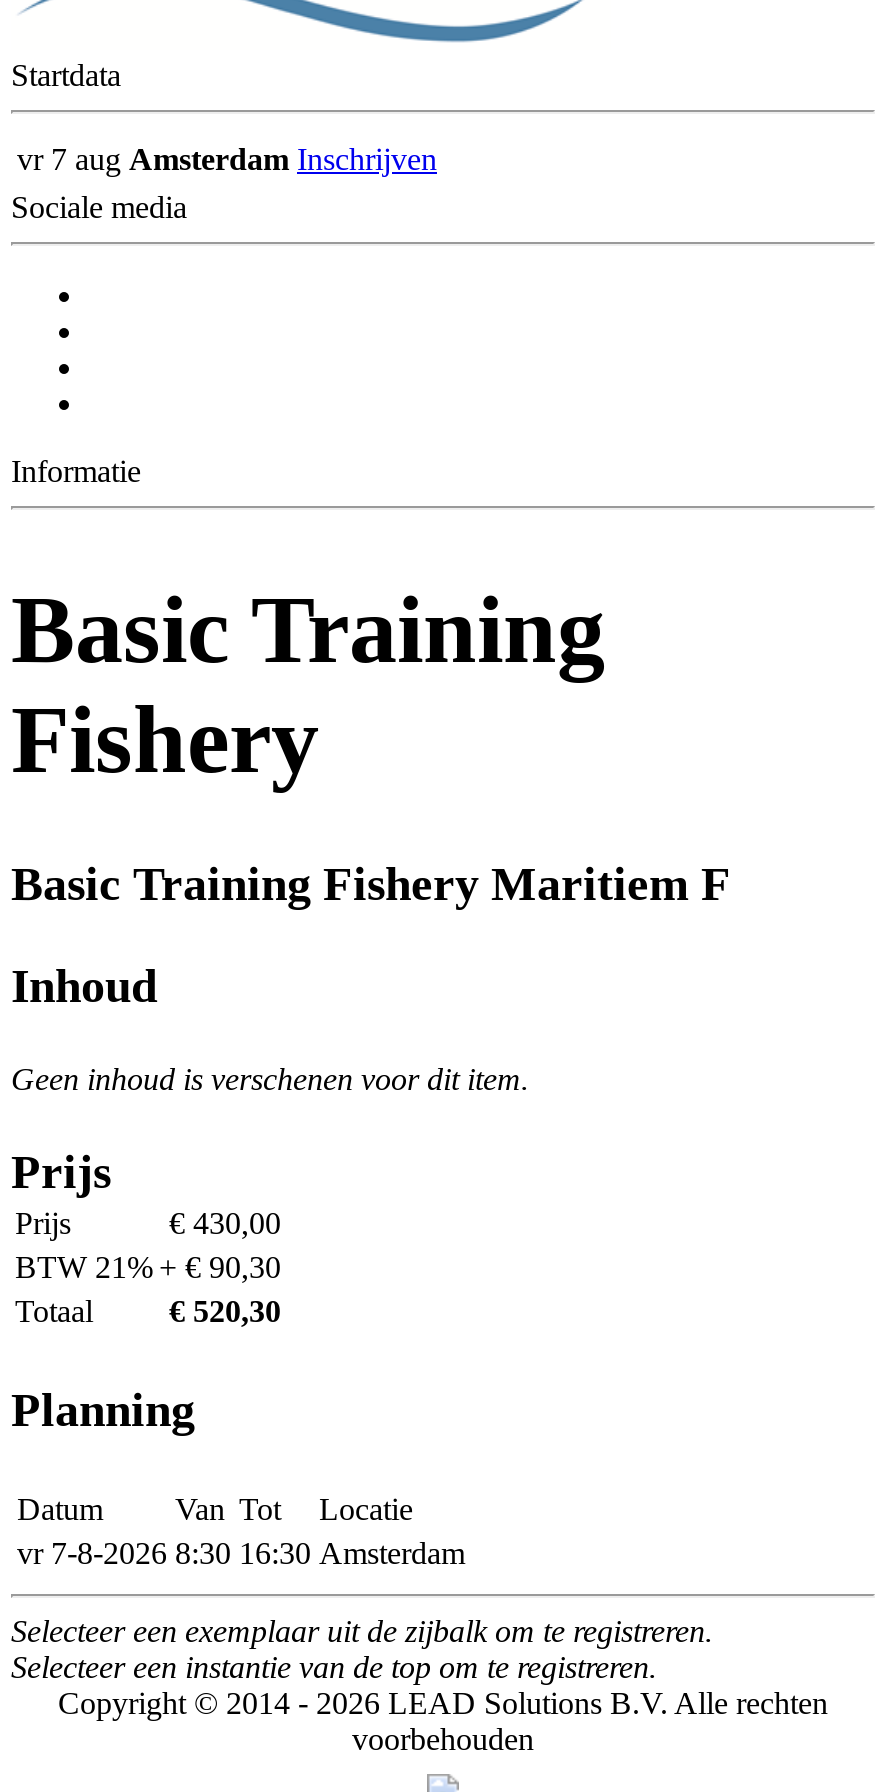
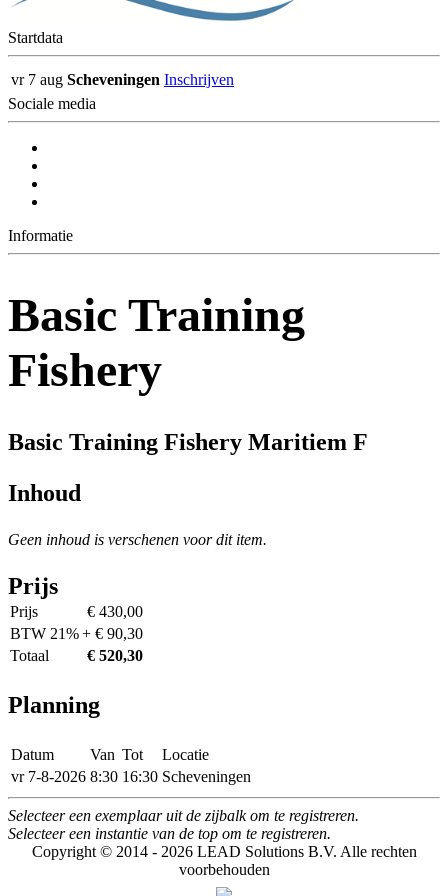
[17,142,437,176] vr 7 aug Amsterdam Inschrijven -> [11,71,234,88] vr 7 aug Scheveningen Inschrijven
[17,1537,465,1571] vr 7-8-2026 8:30 16:30 Amsterdam -> [11,768,251,785] vr 7-8-2026 8:30 16:30 Scheveningen

